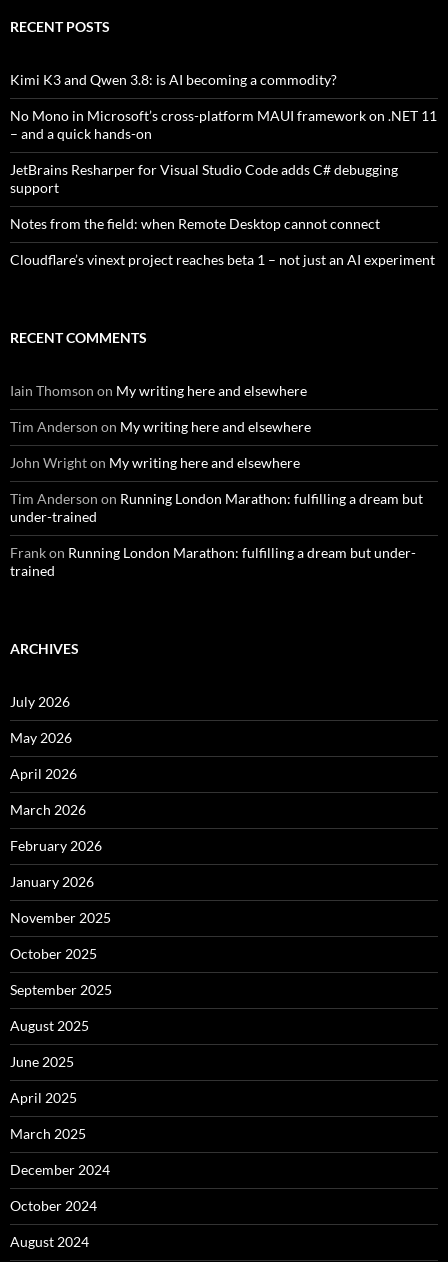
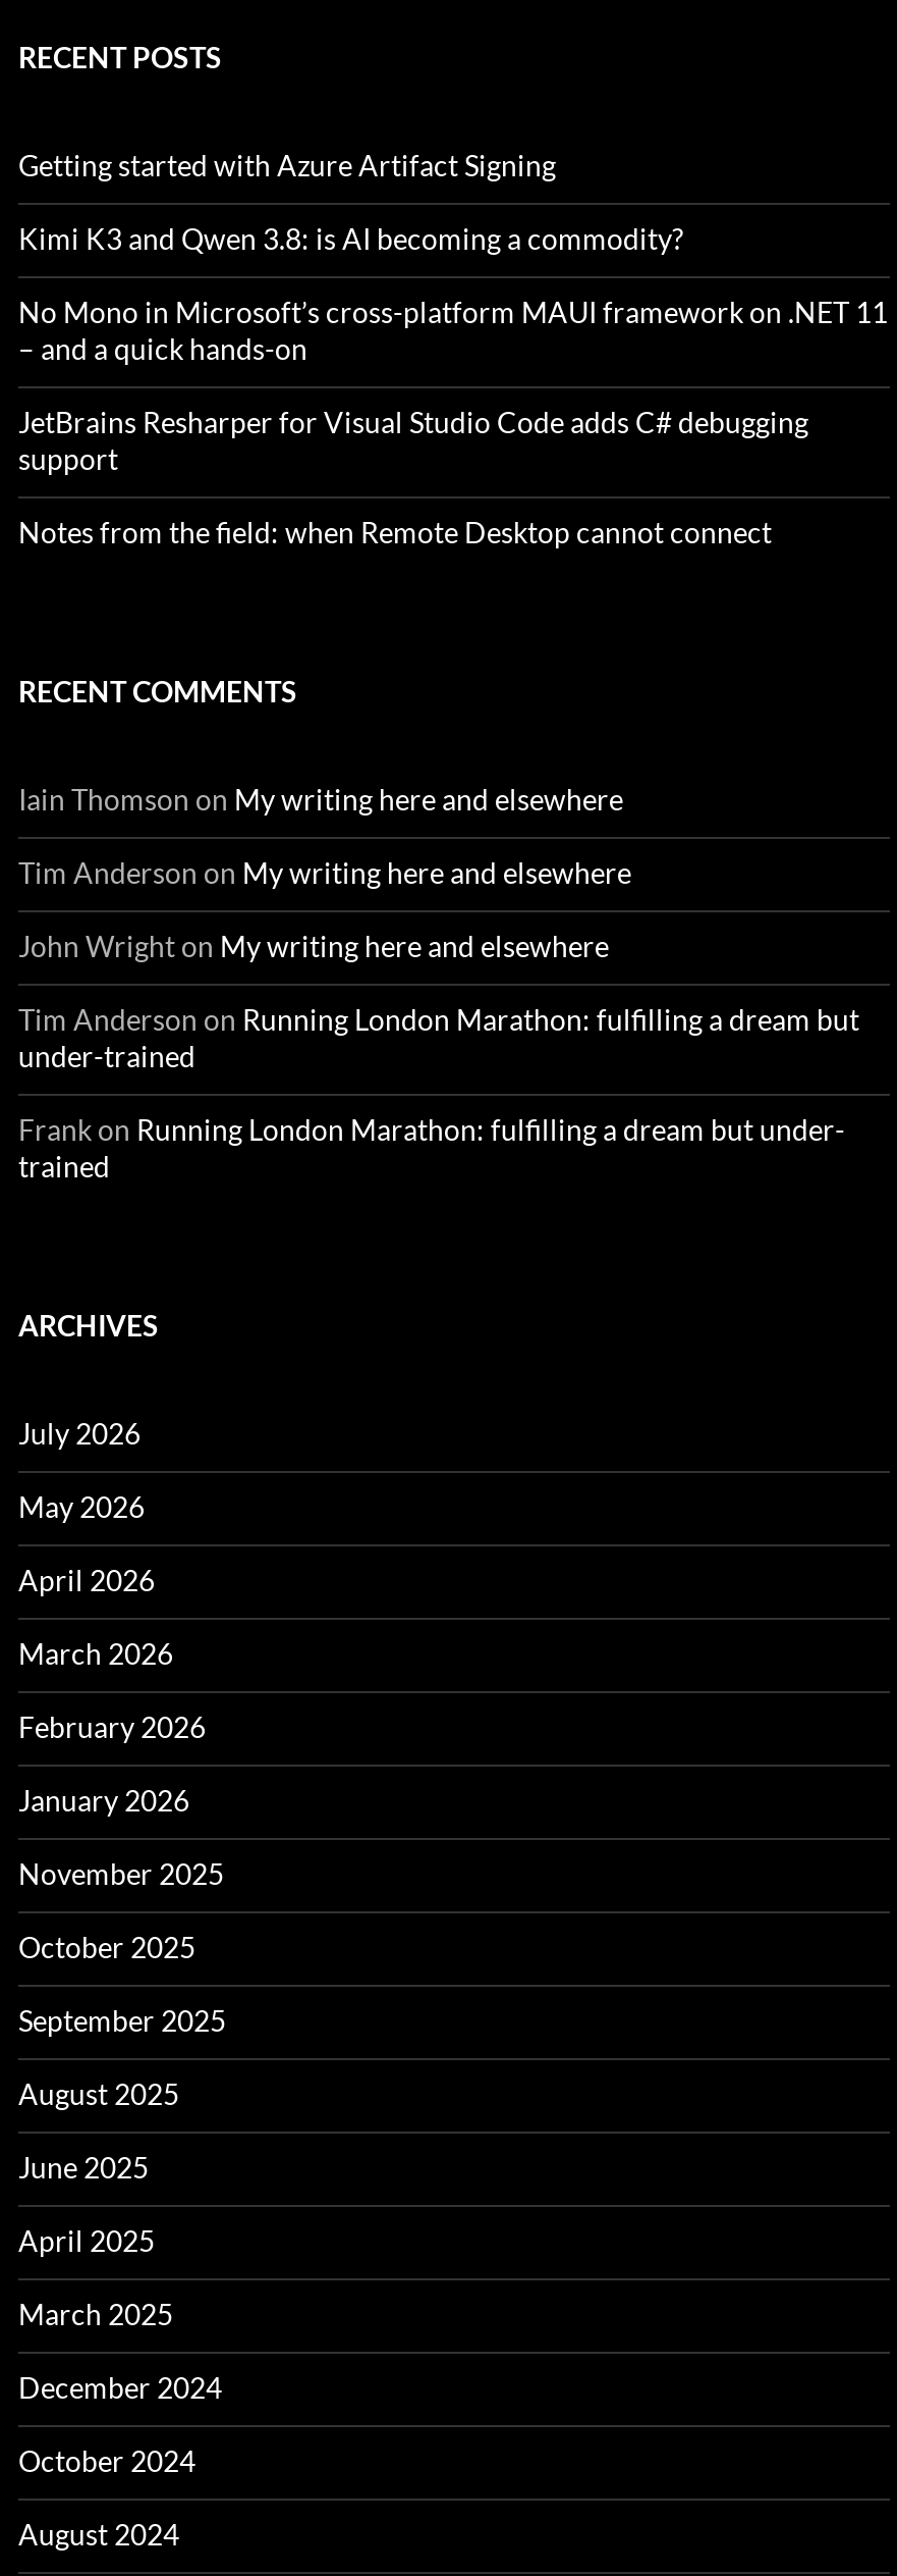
none -> [18,148,556,182] Getting started with Azure Artifact Signing
moved [10,71,437,232] -> [18,221,888,549]: Kimi K3 and Qwen 3.8: is AI becoming a commodity? | No Mono in Microsoft’s cross-platform MAUI framework on .NET 11 | – and a quick hands-on | JetBrains Resharper for Visual Studio Code adds C# debugging | support | Notes from the field: when Remote Desktop cannot connect
[10,251,435,268] Cloudflare’s vinext project reaches beta 1 – not just an AI experiment -> none

